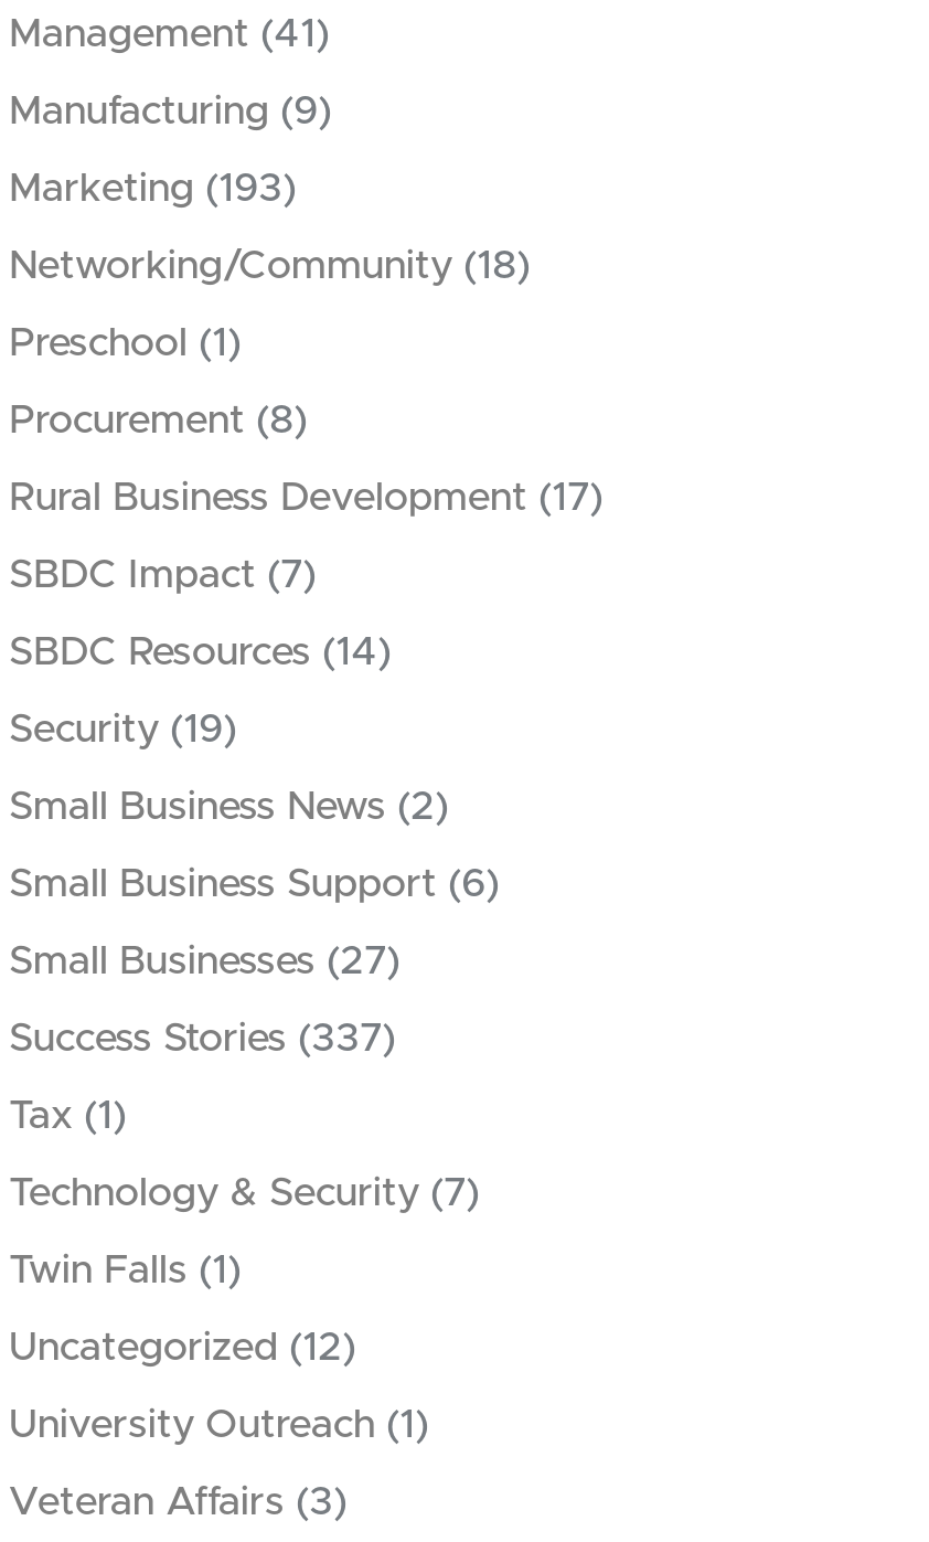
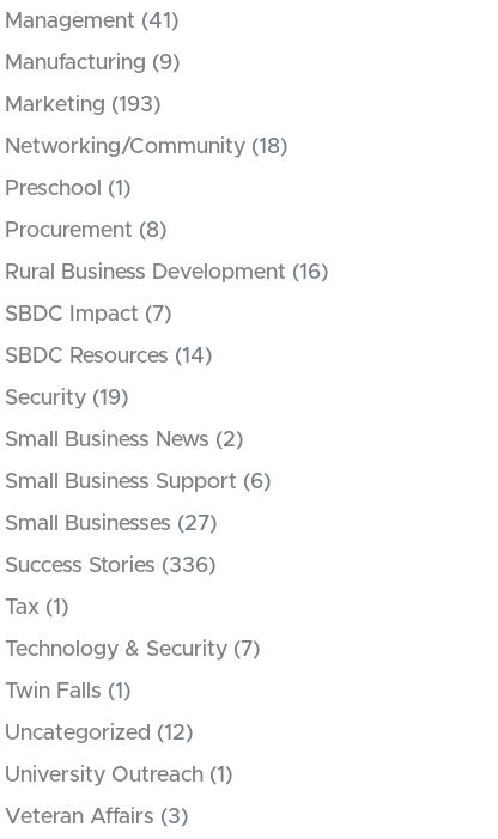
[9,479,602,519] Rural Business Development (17) -> [5,262,328,284] Rural Business Development (16)
[9,1020,395,1060] Success Stories (337) -> [5,555,215,577] Success Stories (336)

